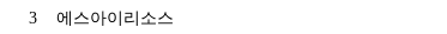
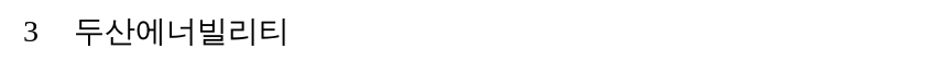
[56,9,174,27] 에스아이리소스 -> [74,15,290,48] 두산에너빌리티

